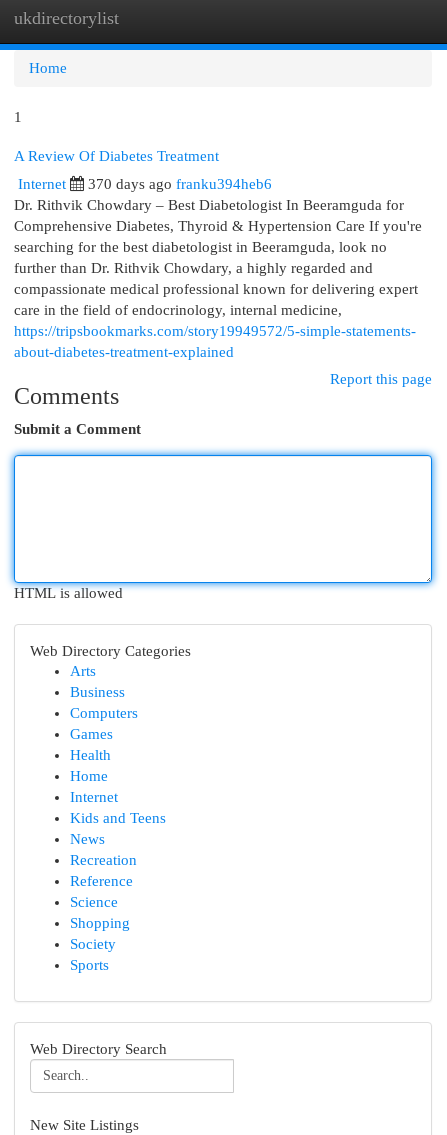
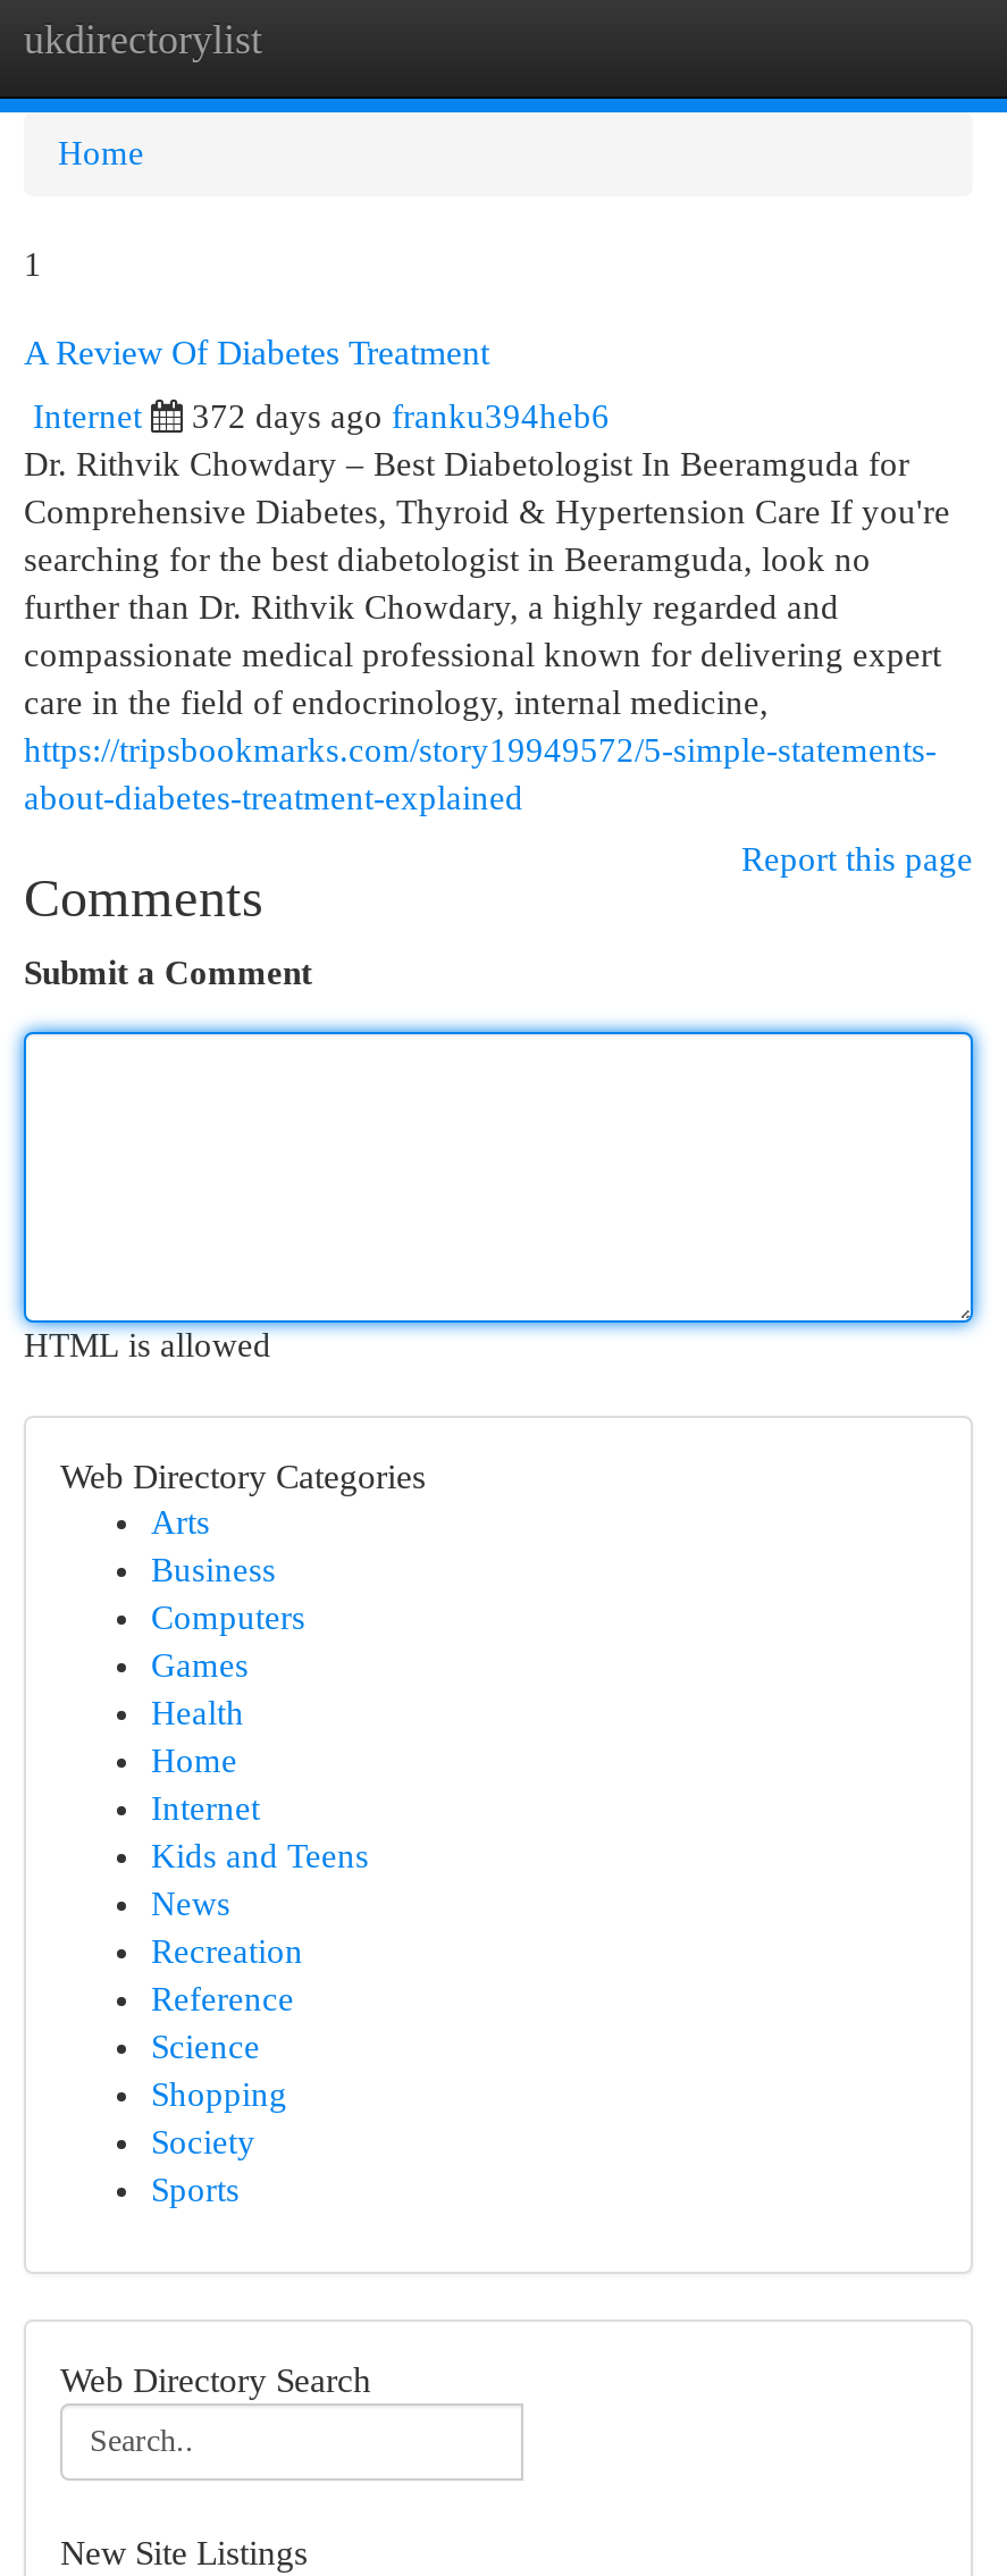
[88,176,272,192] 370 days ago franku394heb6 -> [192,398,610,435] 372 days ago franku394heb6

